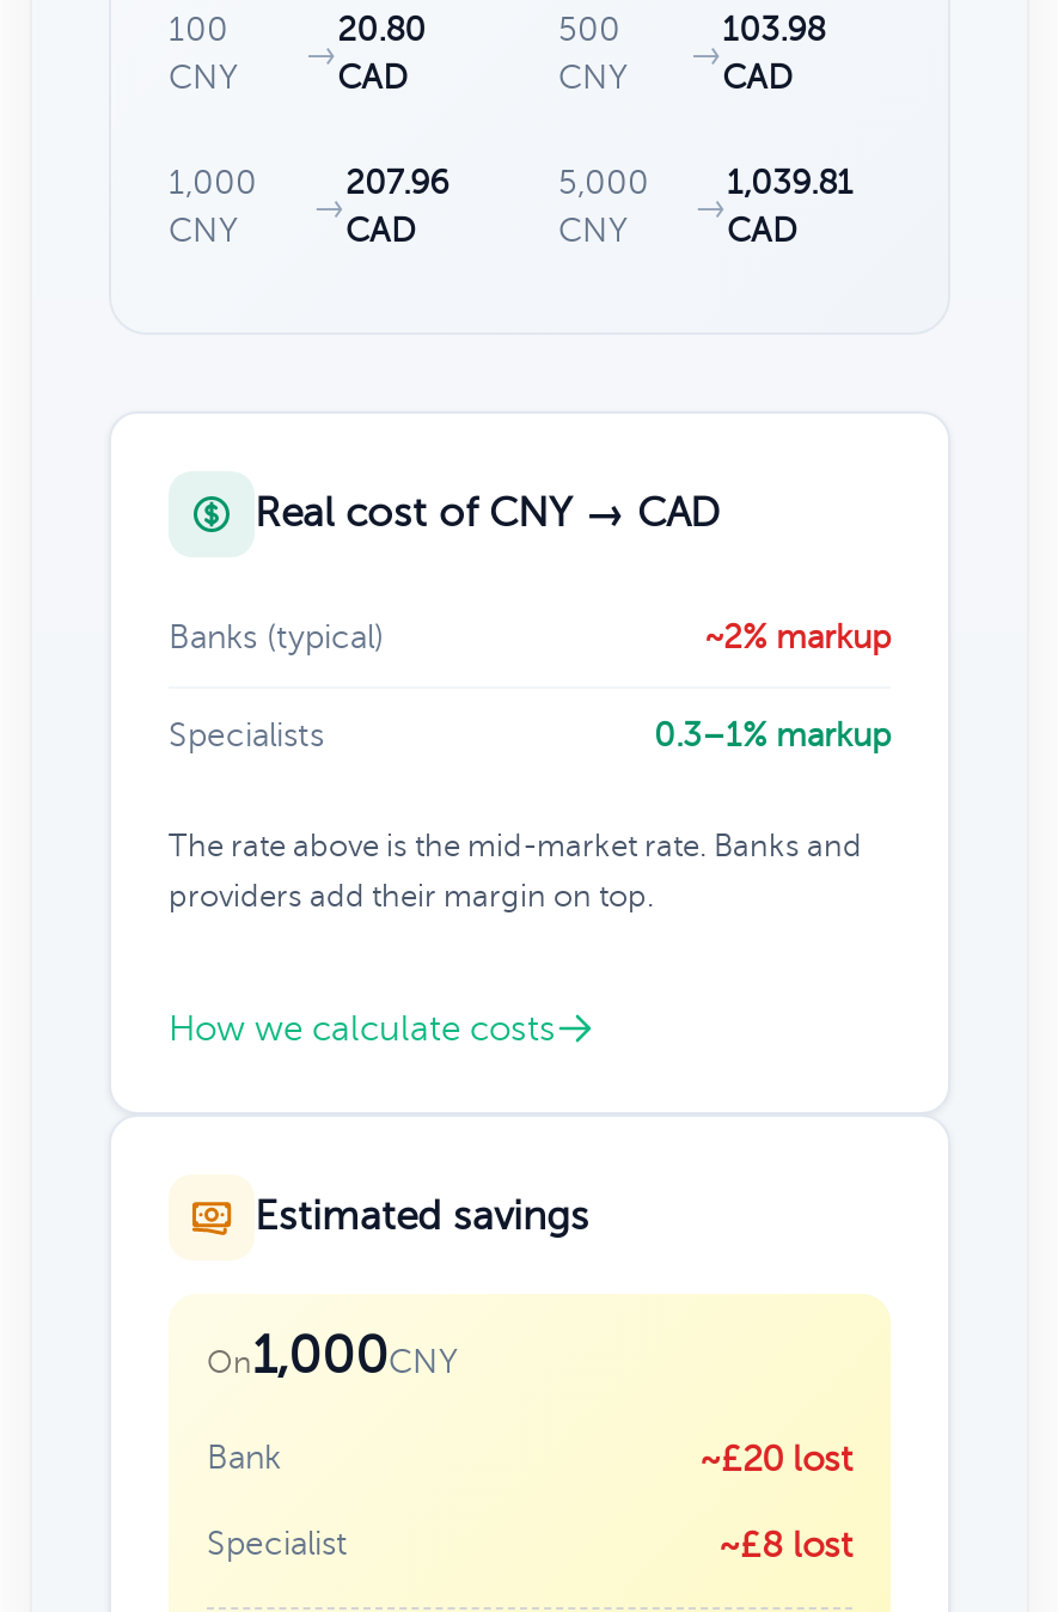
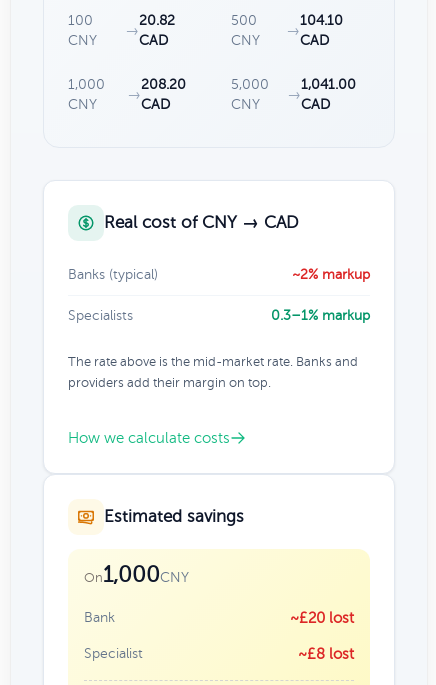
[337,11,426,47] 20.80 -> [139,13,175,28] 20.82
[722,11,825,47] 103.98 -> [300,13,343,28] 104.10
[345,164,448,200] 207.96 -> [141,77,186,92] 208.20
[727,164,854,200] 1,039.81 -> [301,77,356,92] 1,041.00

